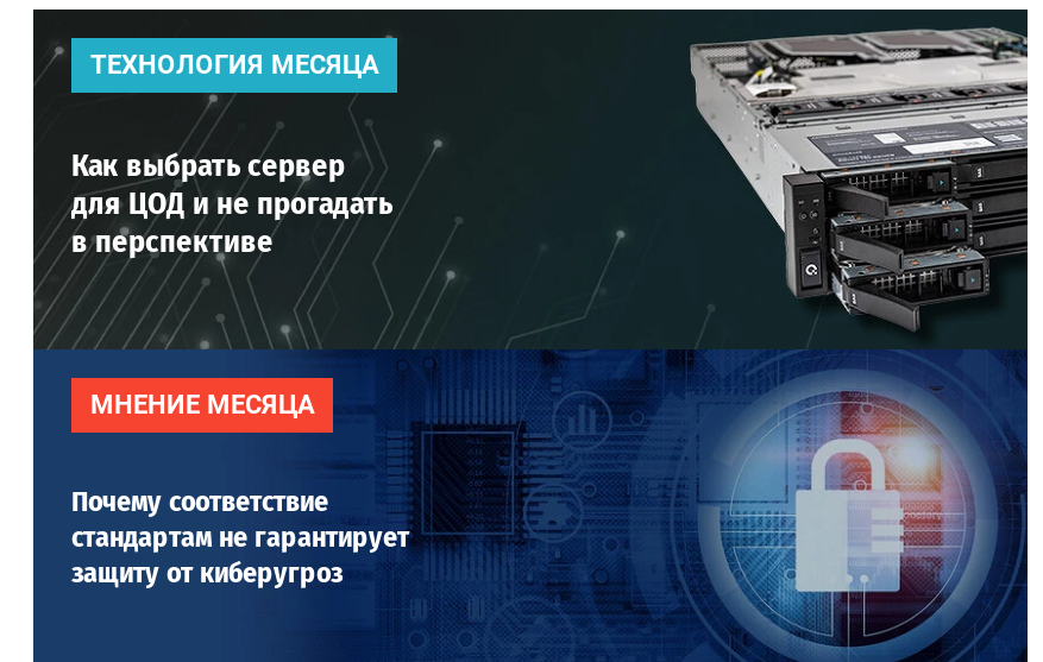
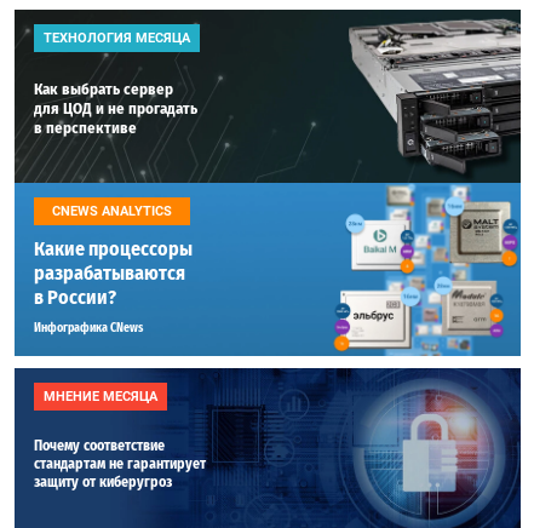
none -> [15,182,522,369] [image] | CNEWS ANALYTICS | Какие процессоры | разрабатываются | в России? | Инфографика CNews

